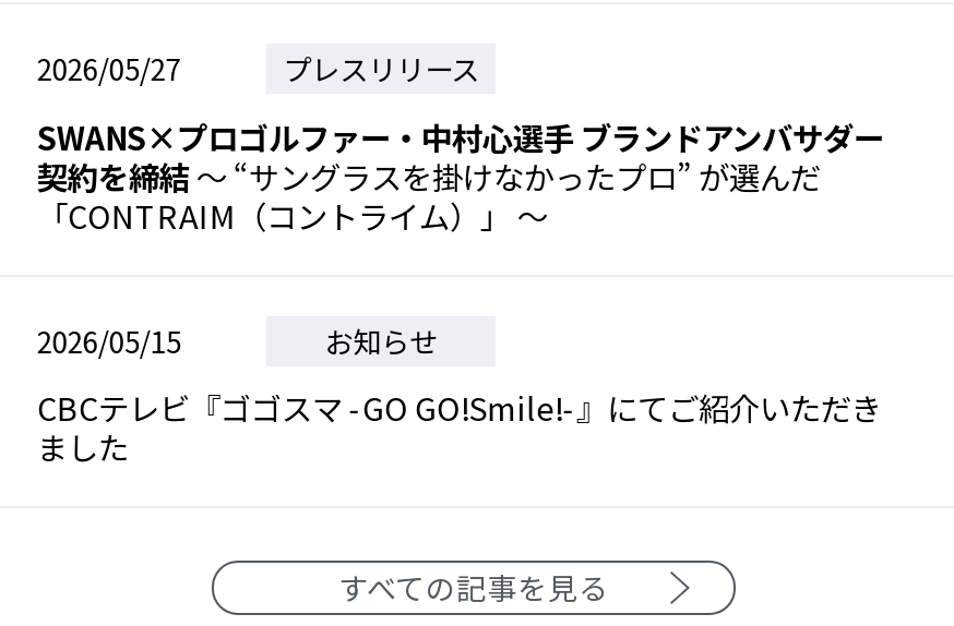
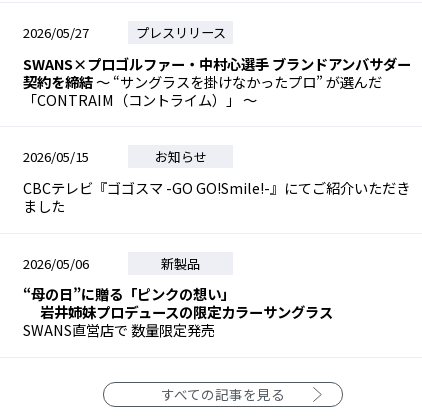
none -> [23,254,333,340] 2026/05/06 | 新製品 | “母の日”に贈る「ピンクの想い」 | 岩井姉妹プロデュースの限定カラーサングラス | SWANS直営店で 数量限定発売

